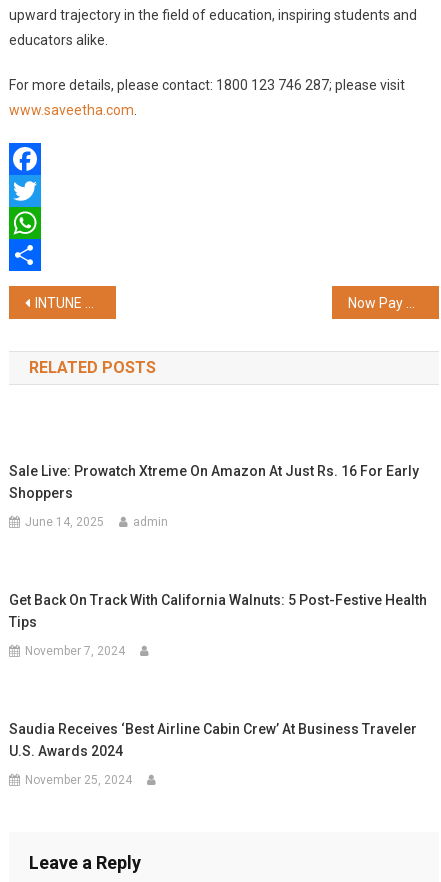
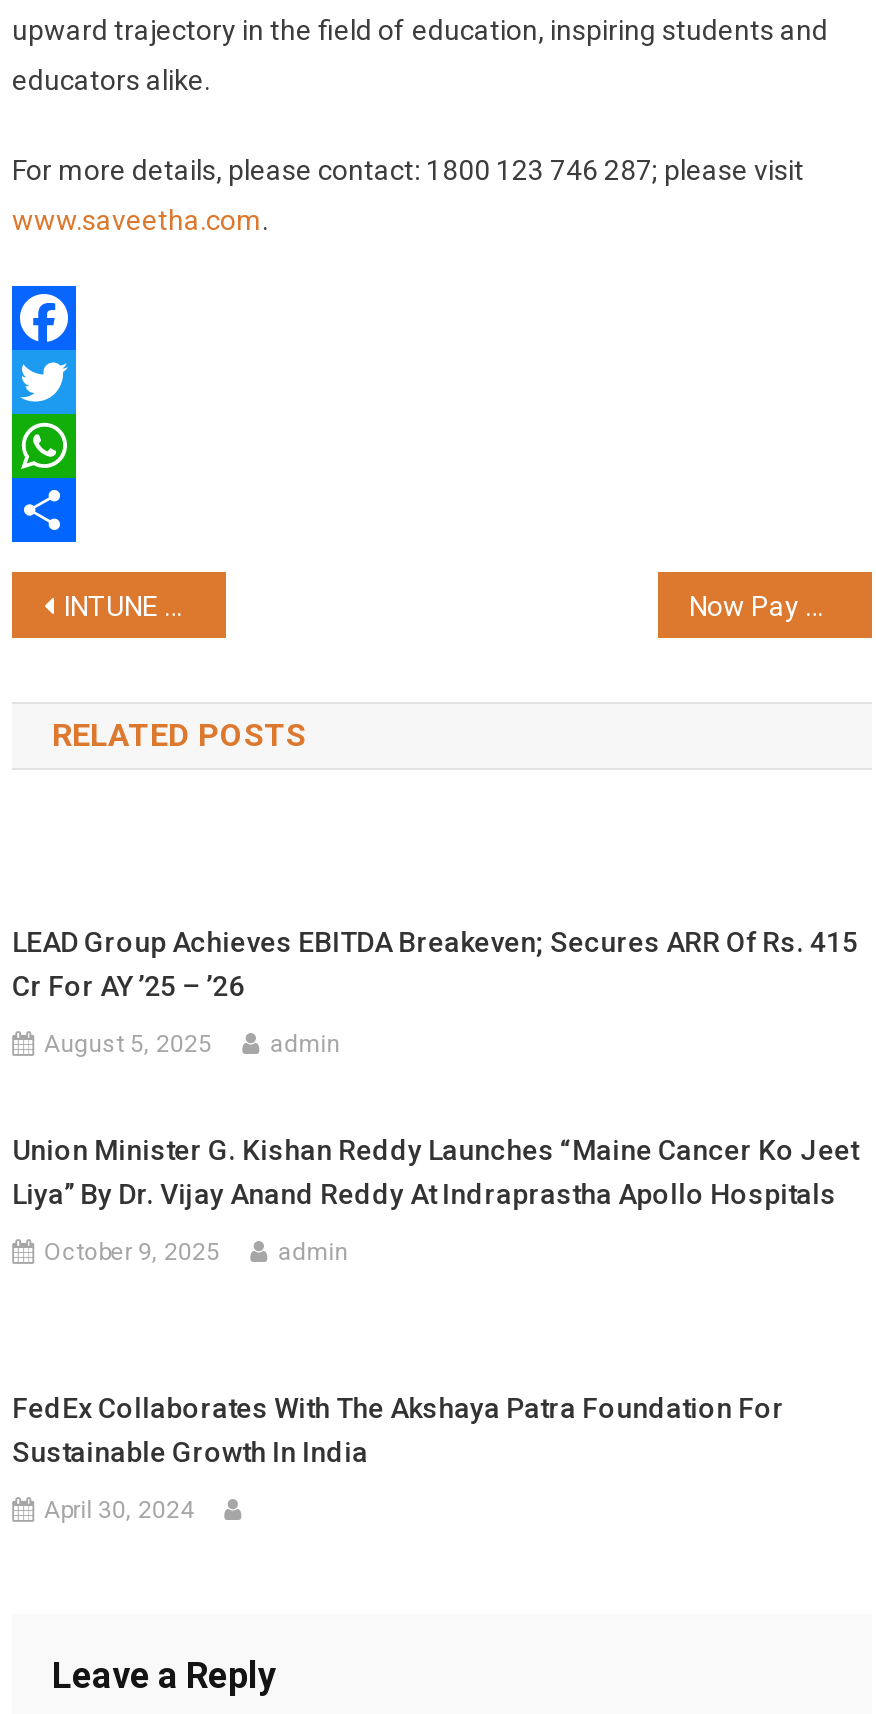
[9,463,419,501] Sale Live: Prowatch Xtreme On Amazon At Just Rs. 16 For Early | Shoppers -> [12,926,858,1002] LEAD Group Achieves EBITDA Breakeven; Secures ARR Of Rs. 415 | Cr For AY ’25 – ’26
[25,515,104,529] June 14, 2025 -> [44,1030,212,1058] August 5, 2025
[9,592,427,630] Get Back On Track With California Walnuts: 5 Post-Festive Health | Tips -> [12,1134,858,1210] Union Minister G. Kishan Reddy Launches “Maine Cancer Ko Jeet | Liya” By Dr. Vijay Anand Reddy At Indraprastha Apollo Hospitals
[25,644,125,658] November 7, 2024 -> [44,1238,348,1266] October 9, 2025 | admin
[9,721,417,759] Saudia Receives ‘Best Airline Cabin Crew’ At Business Traveler | U.S. Awards 2024 -> [12,1392,784,1468] FedEx Collaborates With The Akshaya Patra Foundation For | Sustainable Growth In India
[25,773,132,787] November 25, 2024 -> [44,1496,194,1524] April 30, 2024

